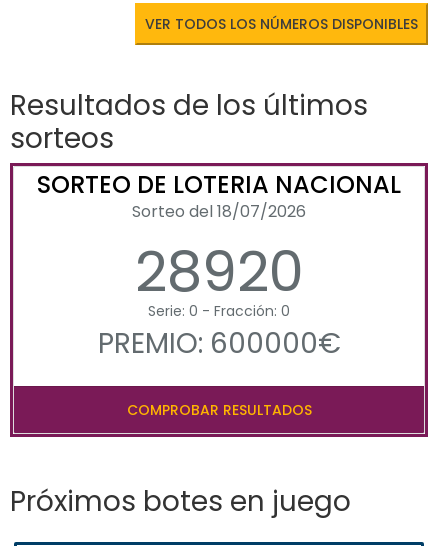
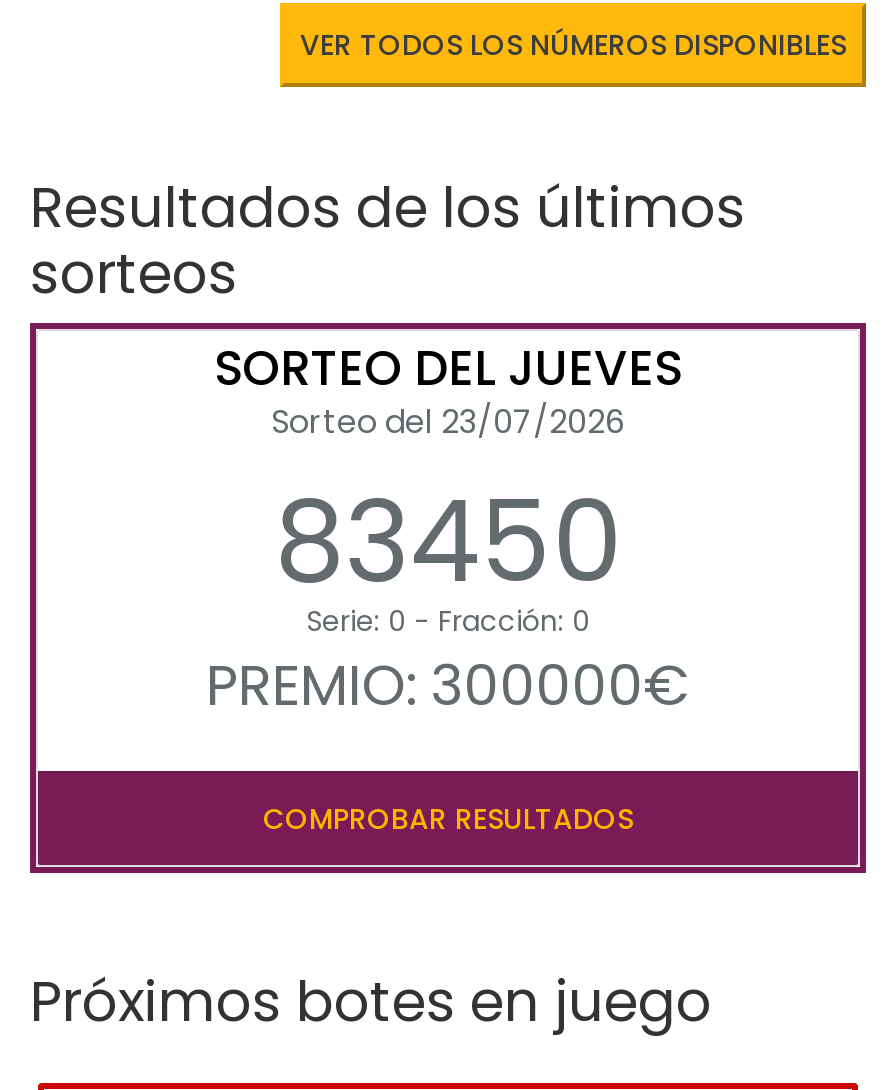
[37,168,401,311] SORTEO DE LOTERIA NACIONAL | Sorteo del 18/07/2026 | 28920 -> [214,334,682,620] SORTEO DEL JUEVES | Sorteo del 23/07/2026 | 83450
[97,324,340,363] PREMIO: 600000€ -> [206,646,690,724] PREMIO: 300000€

